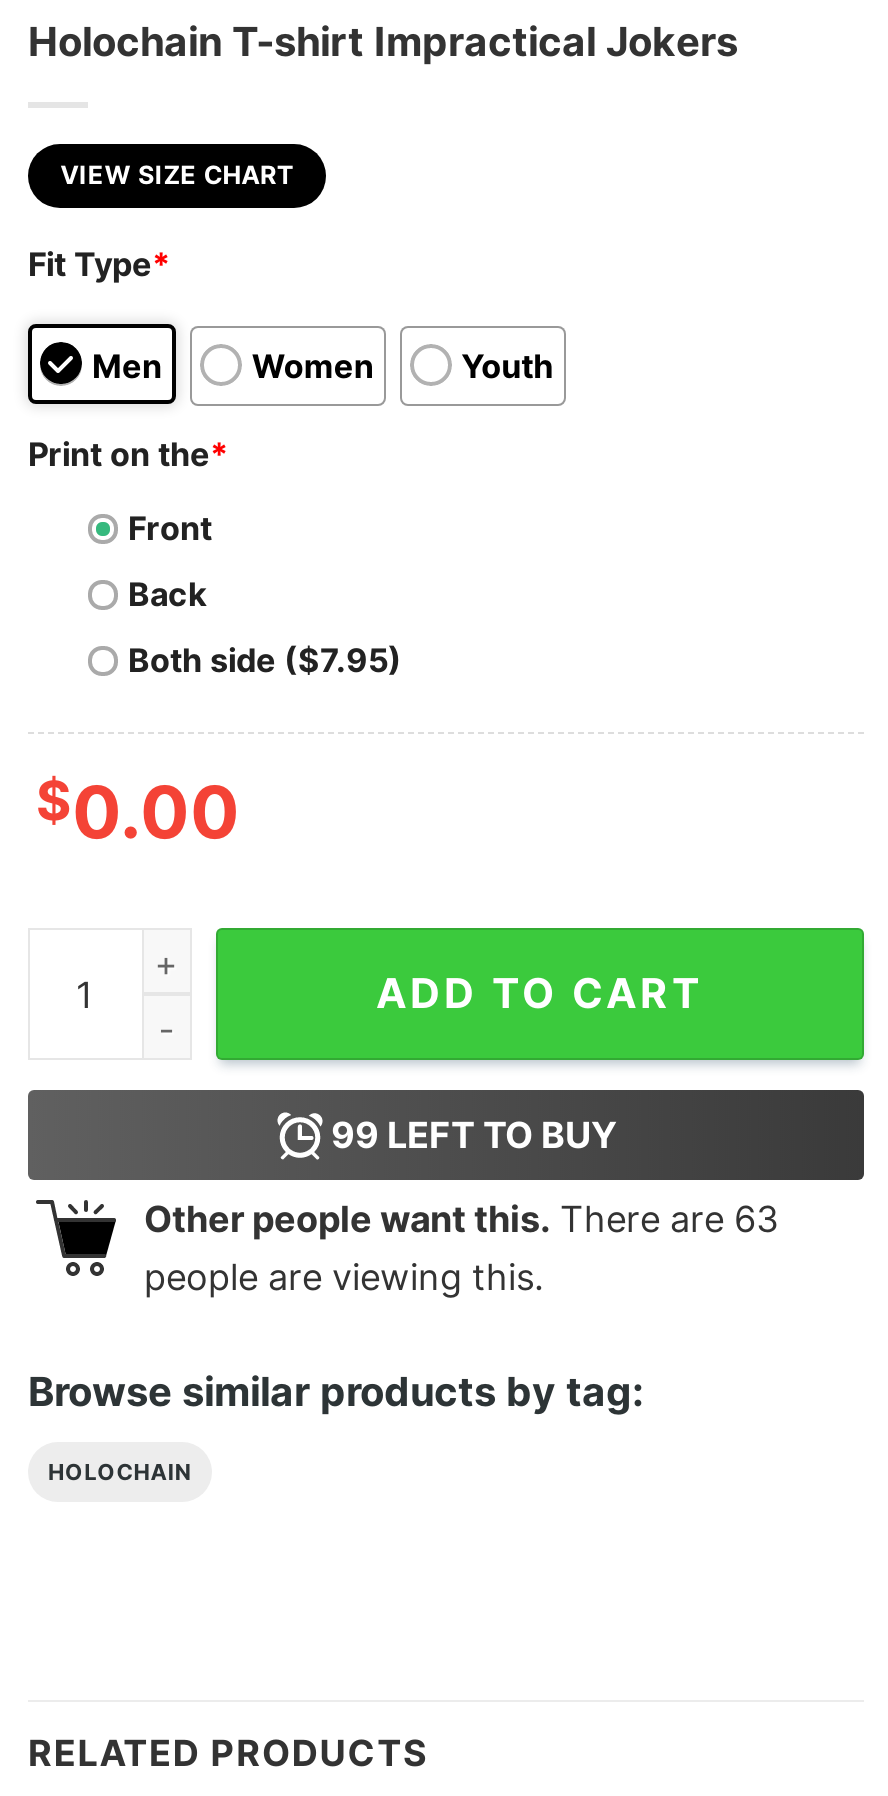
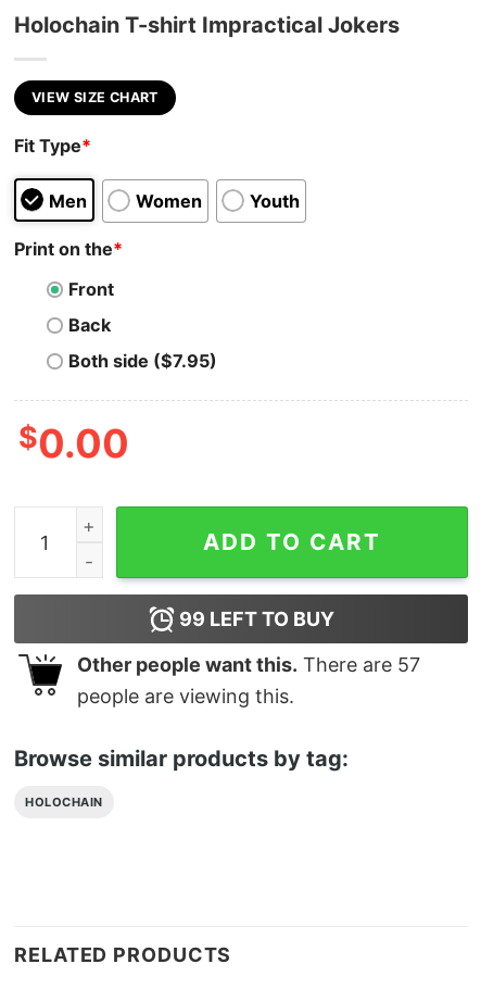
[144,1199,778,1241] Other people want this. There are 63 -> [77,654,420,676] Other people want this. There are 57

